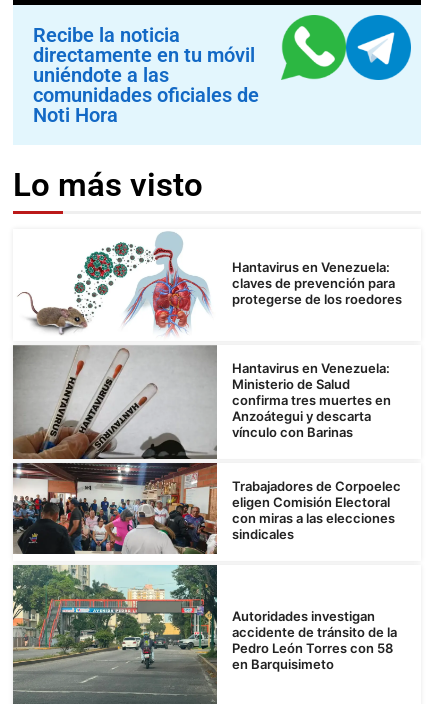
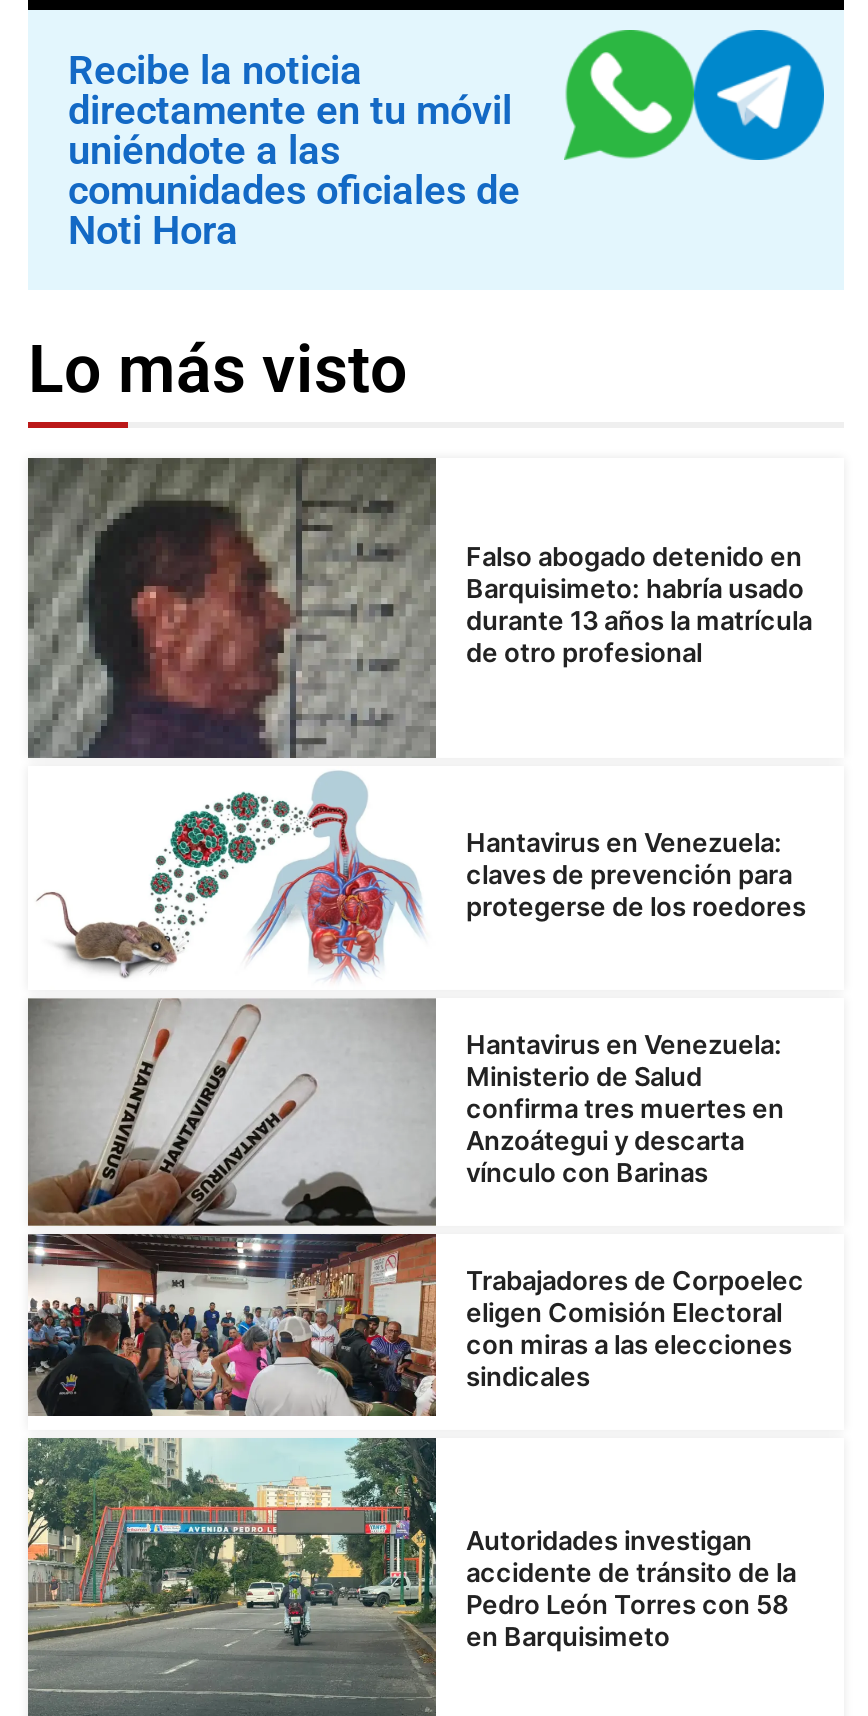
none -> [26,456,812,760] [image] | Falso abogado detenido en | Barquisimeto: habría usado | durante 13 años la matrícula | de otro profesional

